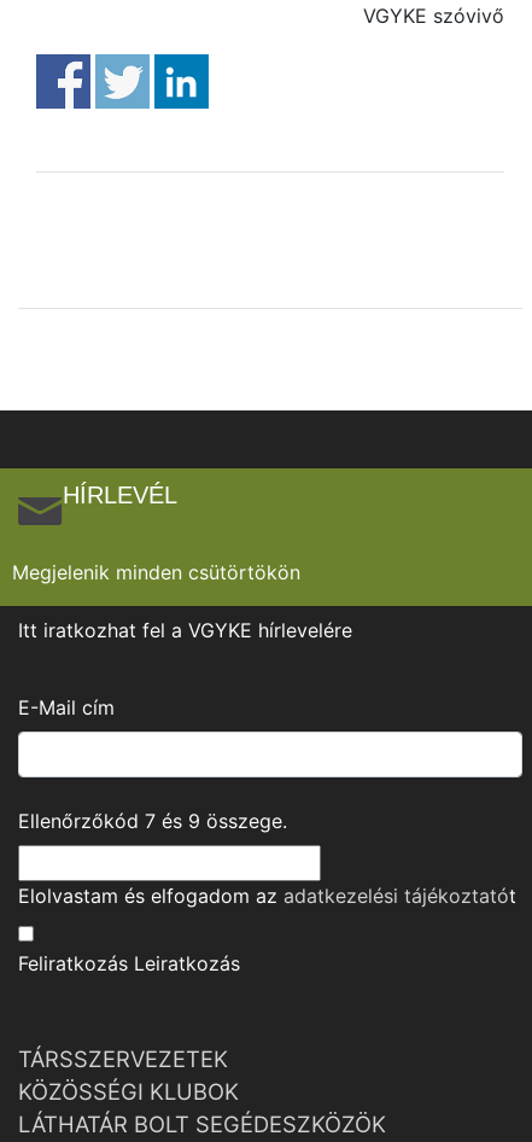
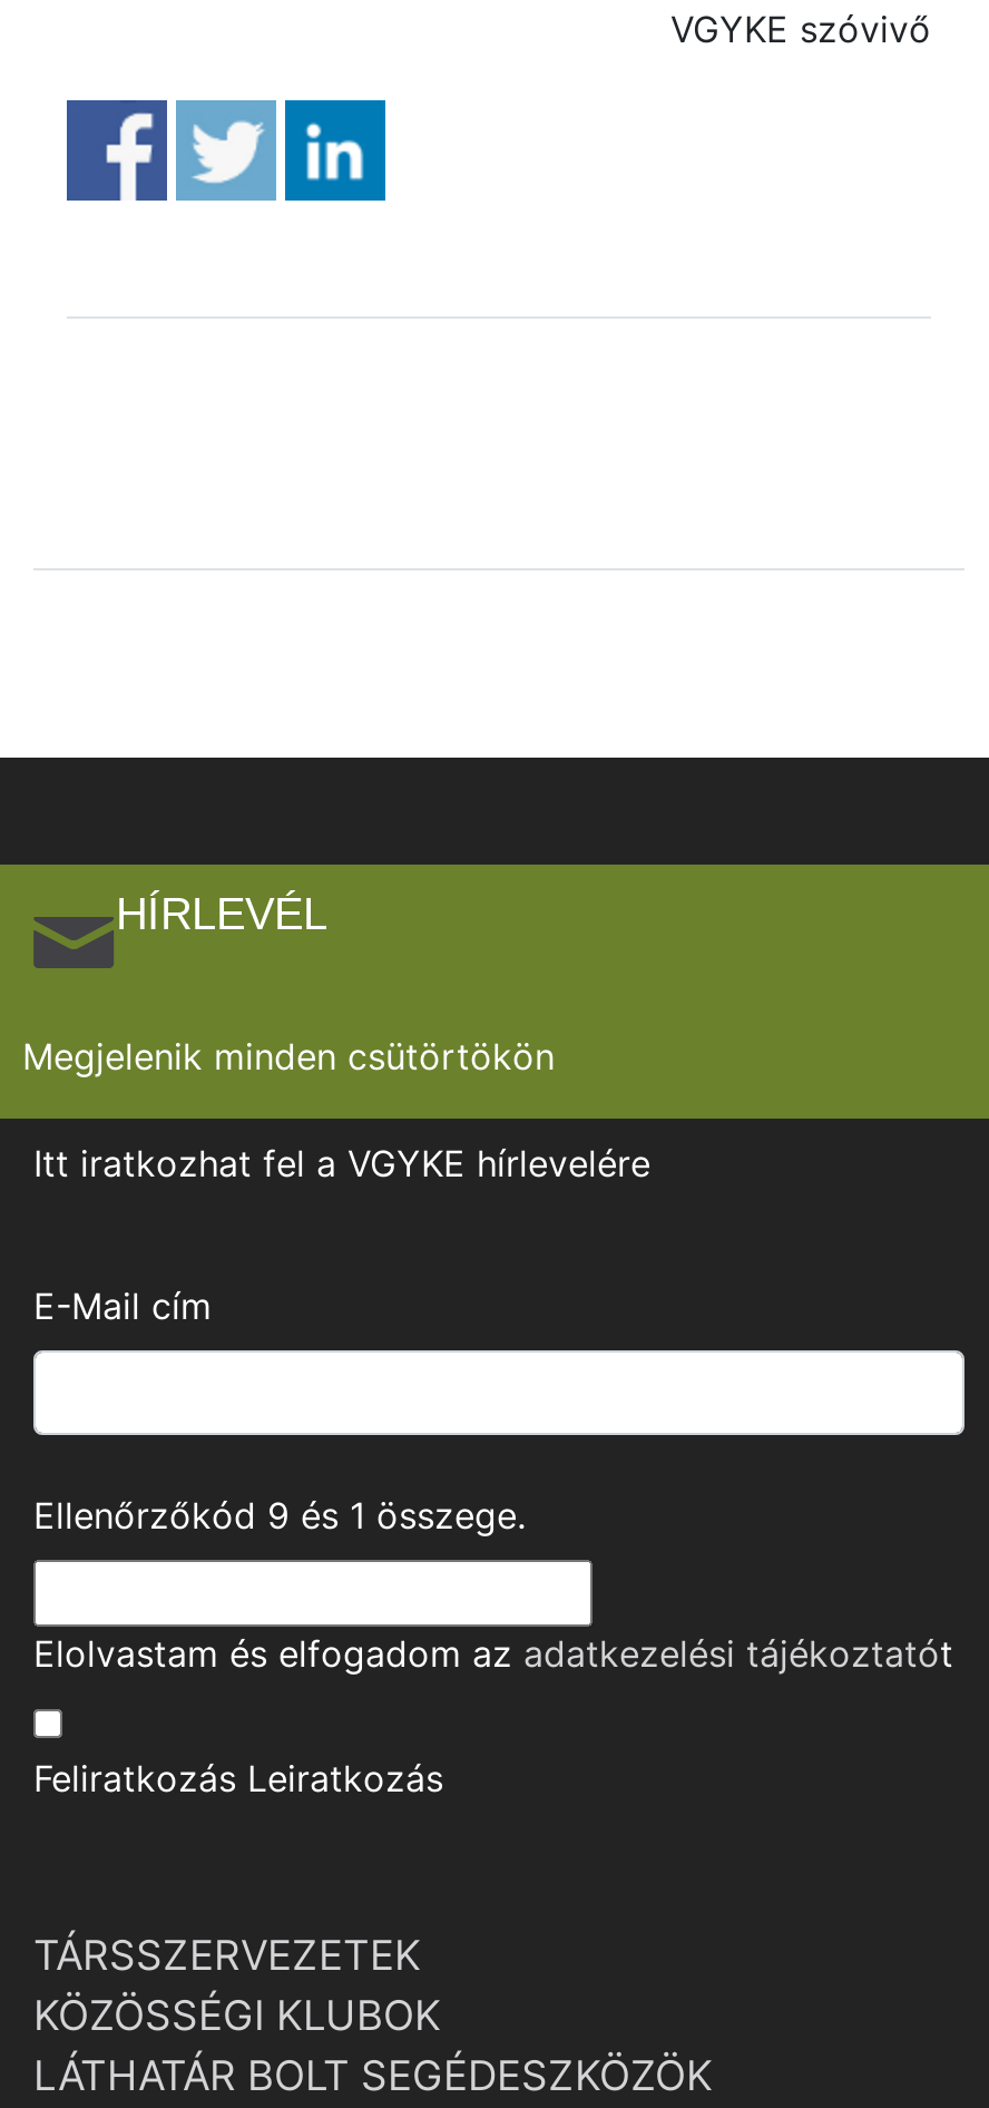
[18,809,287,833] Ellenőrzőkód 7 és 9 összege. -> [33,1493,526,1537] Ellenőrzőkód 9 és 1 összege.

